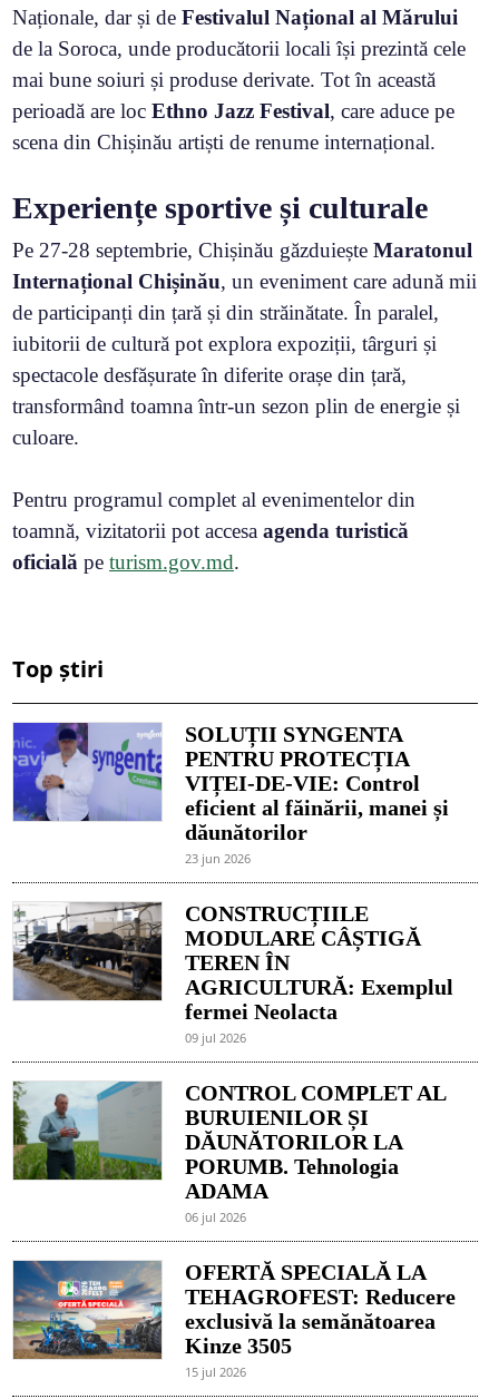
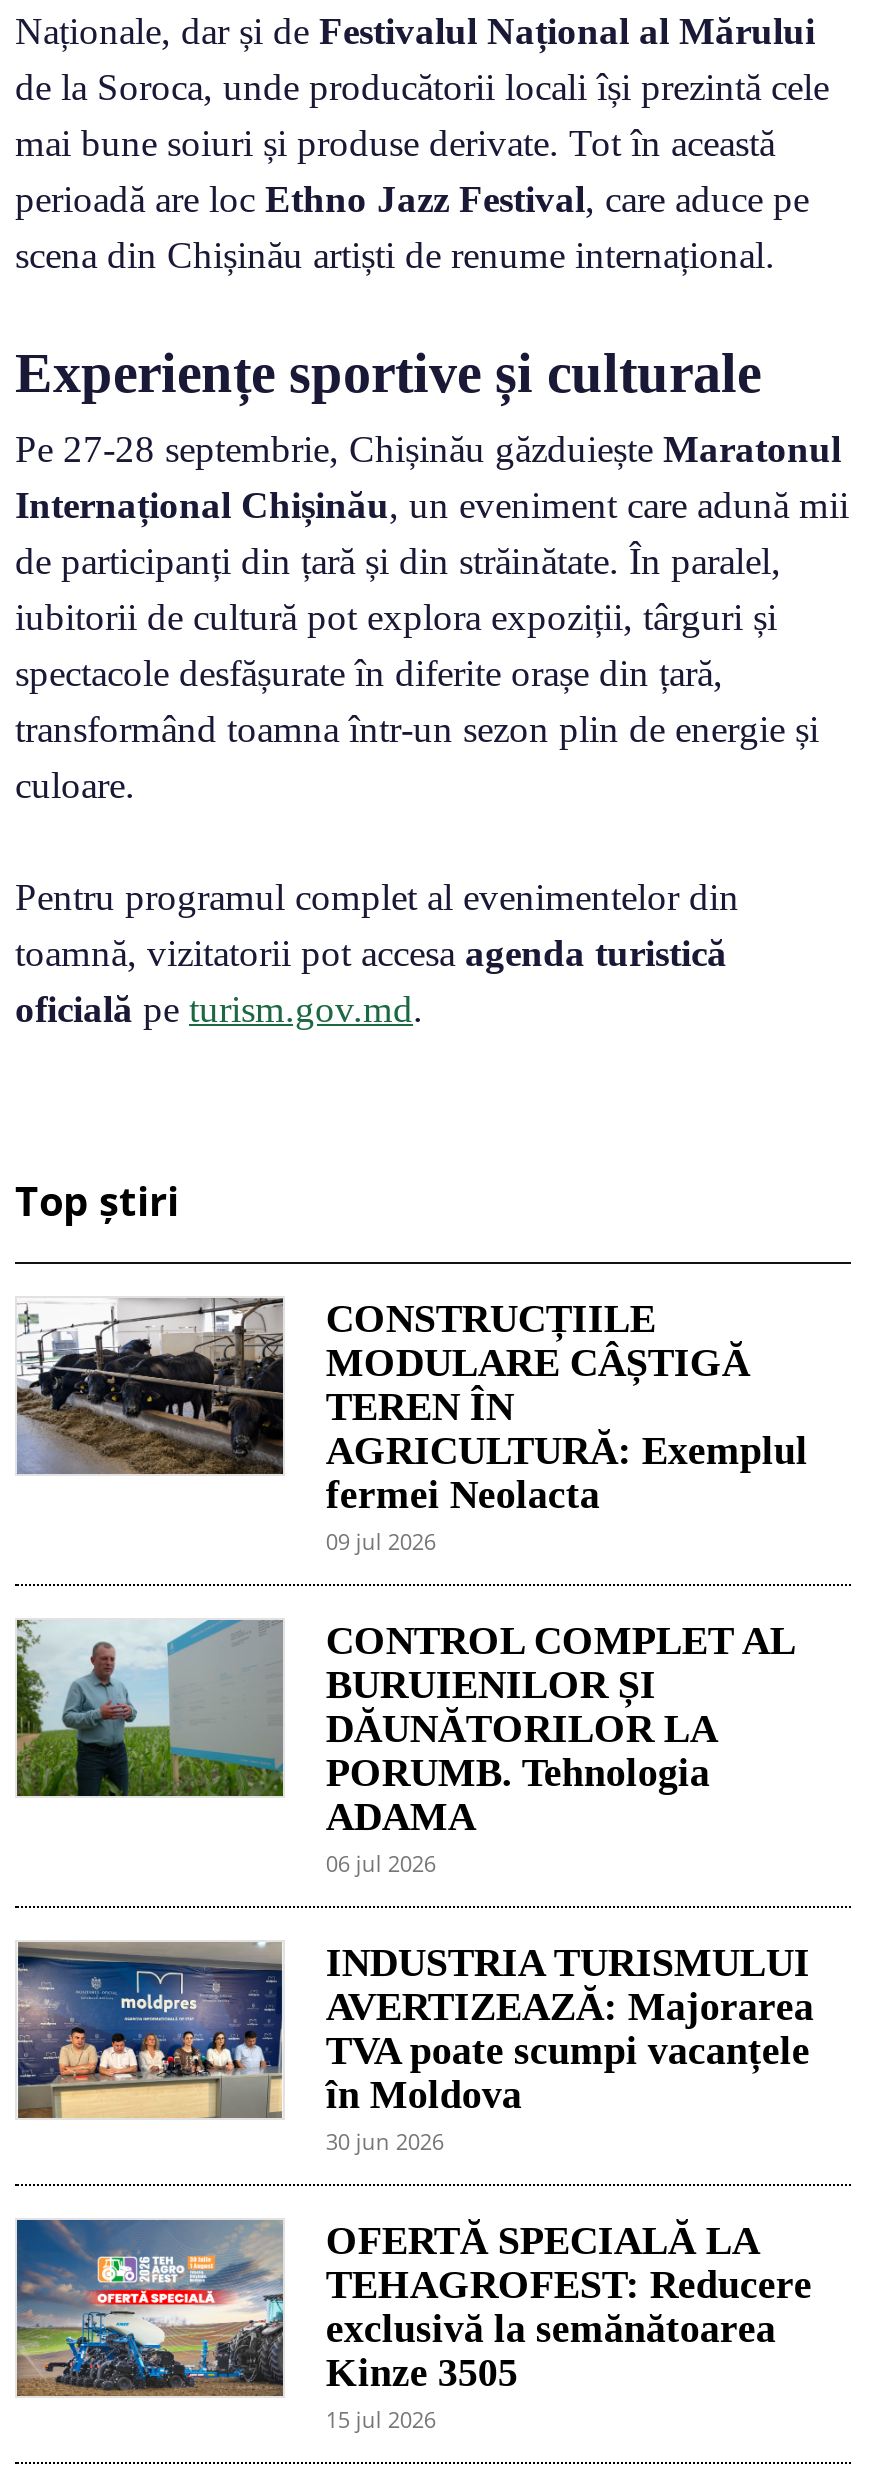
[12,722,449,866] [image] | SOLUȚII SYNGENTA | PENTRU PROTECȚIA | VIȚEI-DE-VIE: Control | eficient al făinării, manei și | dăunătorilor | 23 jun 2026 -> none
moved [11,900,454,1225] -> [13,1294,808,1878]: [image] | CONSTRUCȚIILE | MODULARE CÂȘTIGĂ | ... | ADAMA | 06 jul 2026
none -> [15,1940,814,2156] [image] | INDUSTRIA TURISMULUI | AVERTIZEAZĂ: Majorarea | TVA poate scumpi vacanțele | în Moldova | 30 jun 2026

